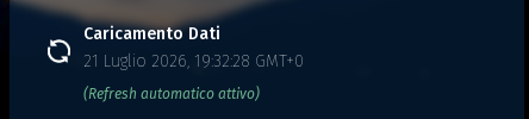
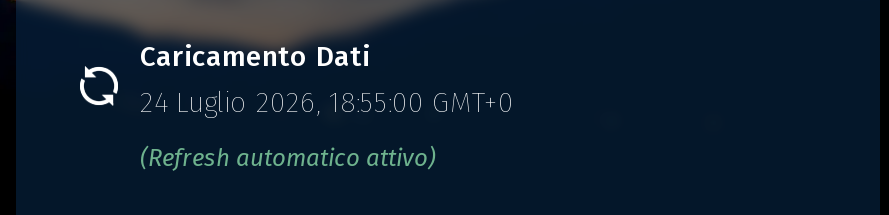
[83,51,304,71] 21 Luglio 2026, 19:32:28 GMT+0 -> [140,86,514,120] 24 Luglio 2026, 18:55:00 GMT+0

